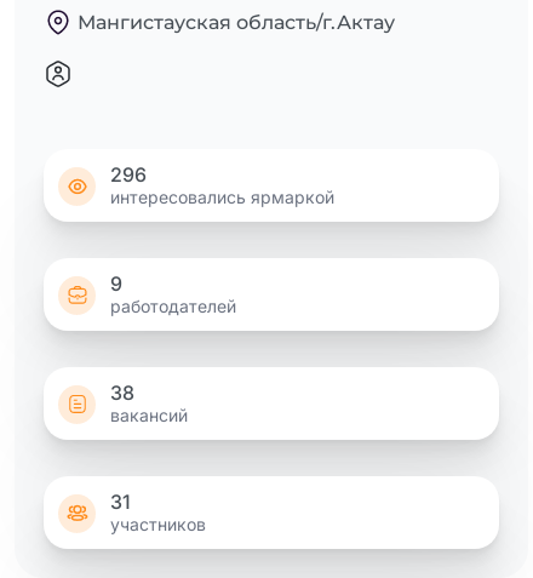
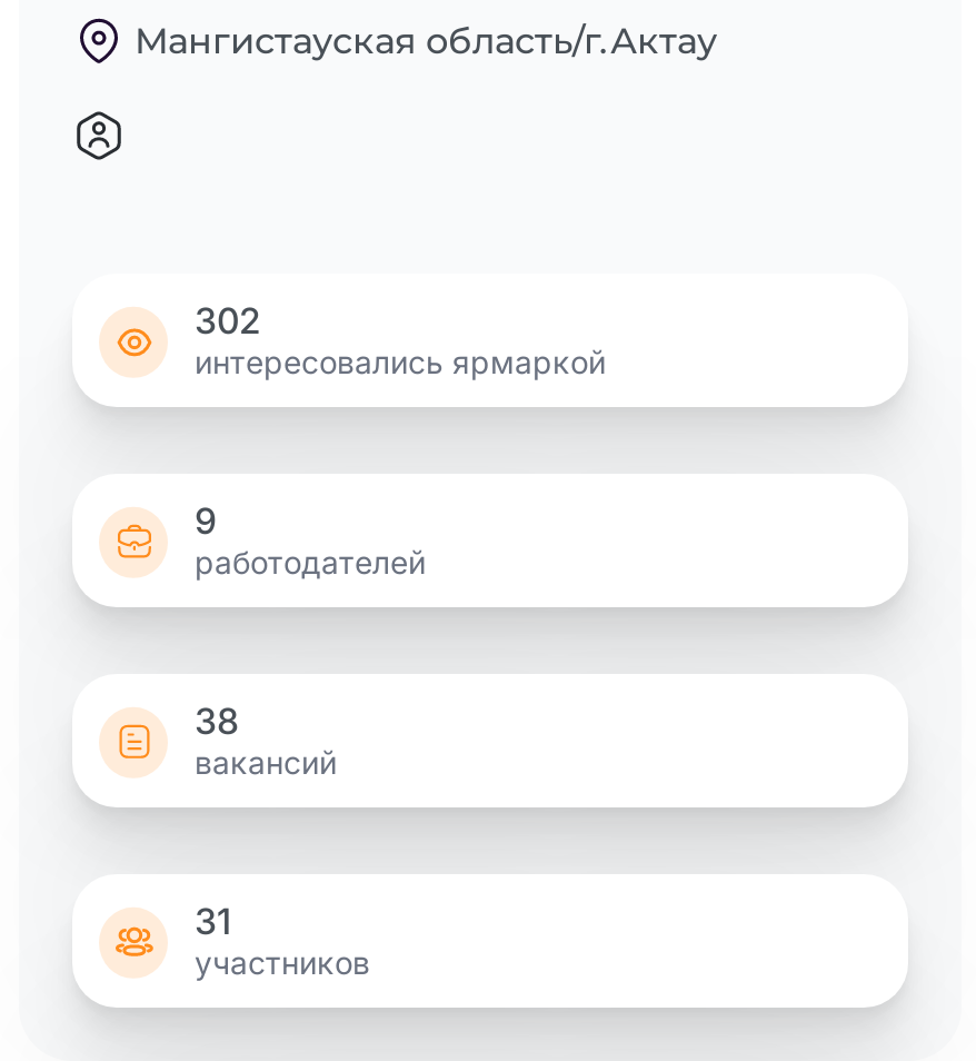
[110,162,147,187] 296 -> [195,298,261,343] 302

